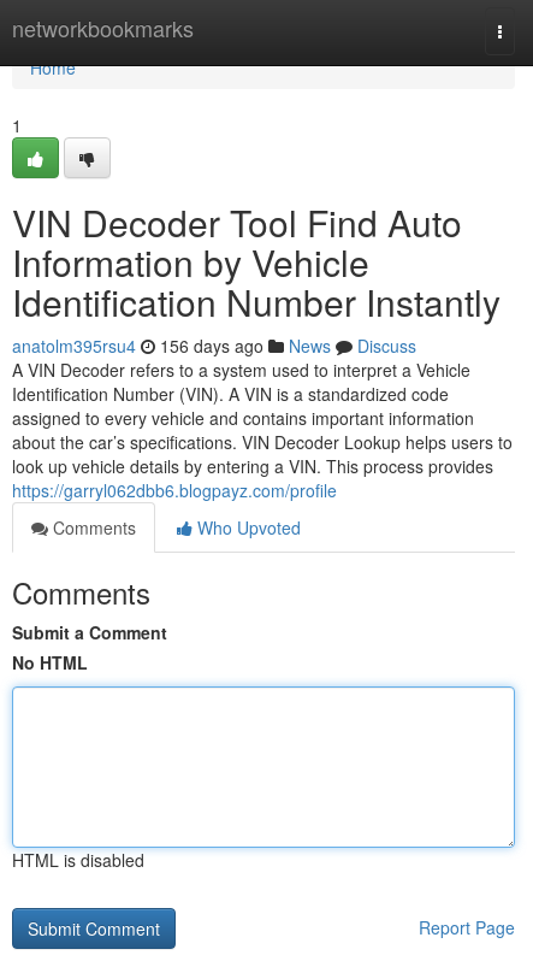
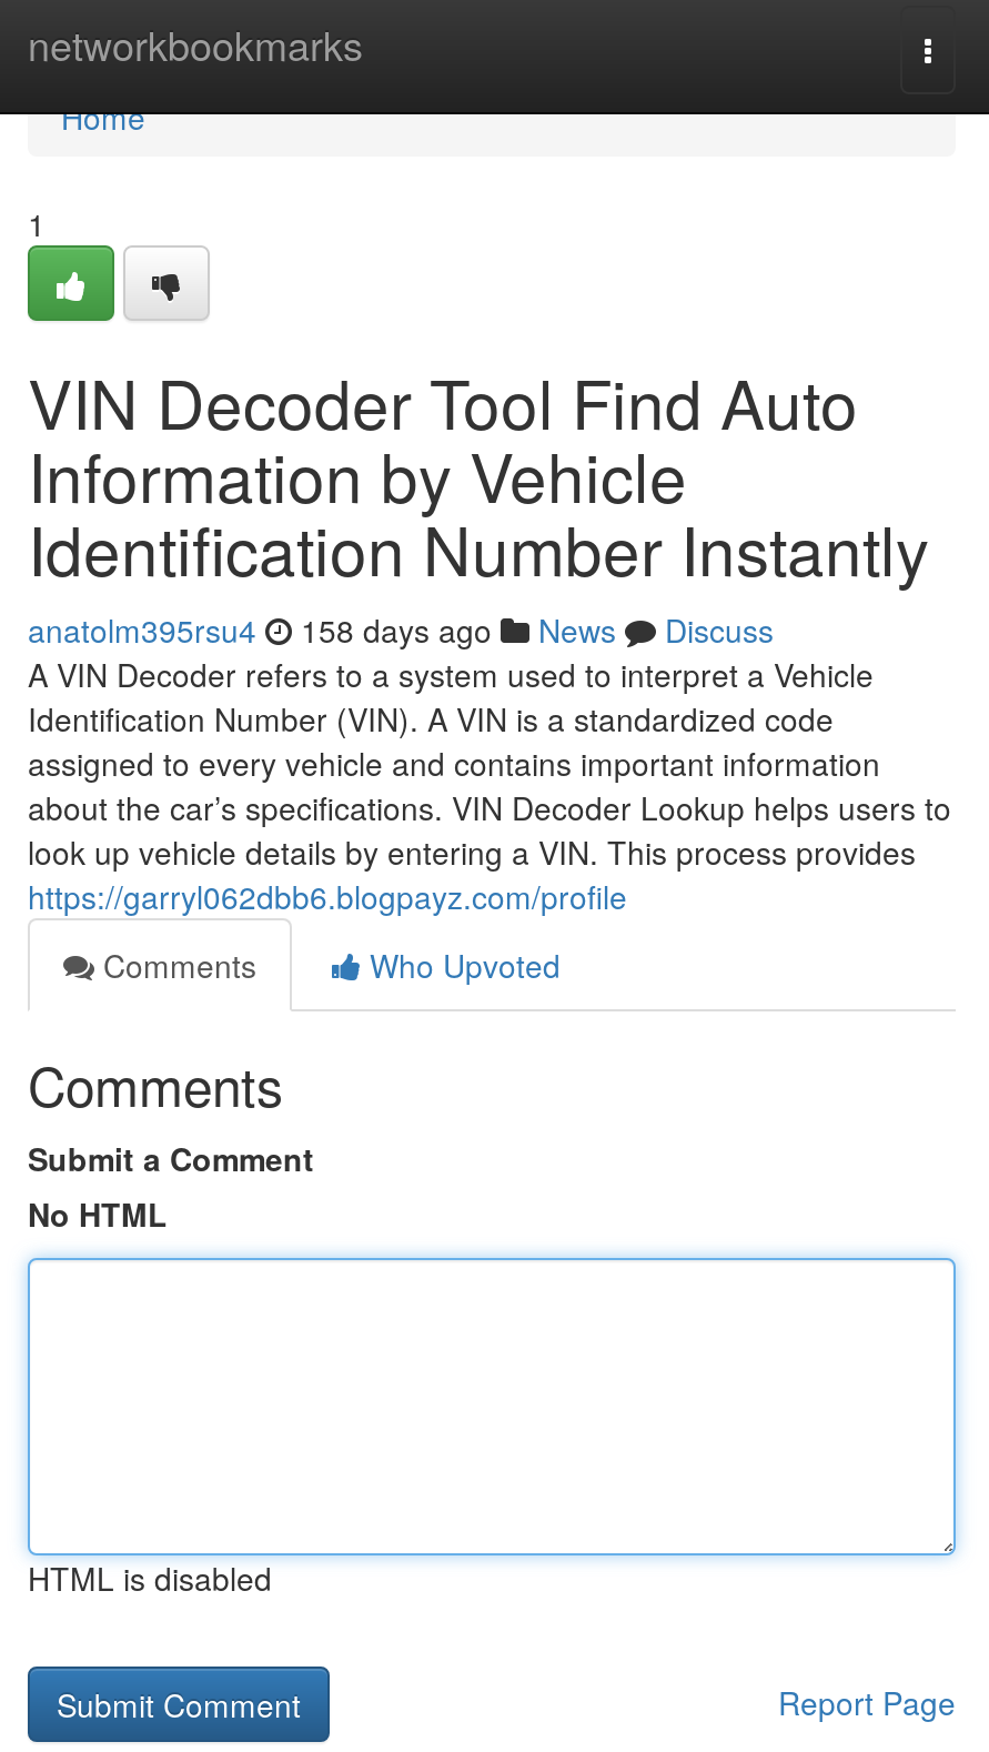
[12,334,416,358] anatolm395rsu4 156 days ago News Discuss -> [28,607,774,652] anatolm395rsu4 158 days ago News Discuss

